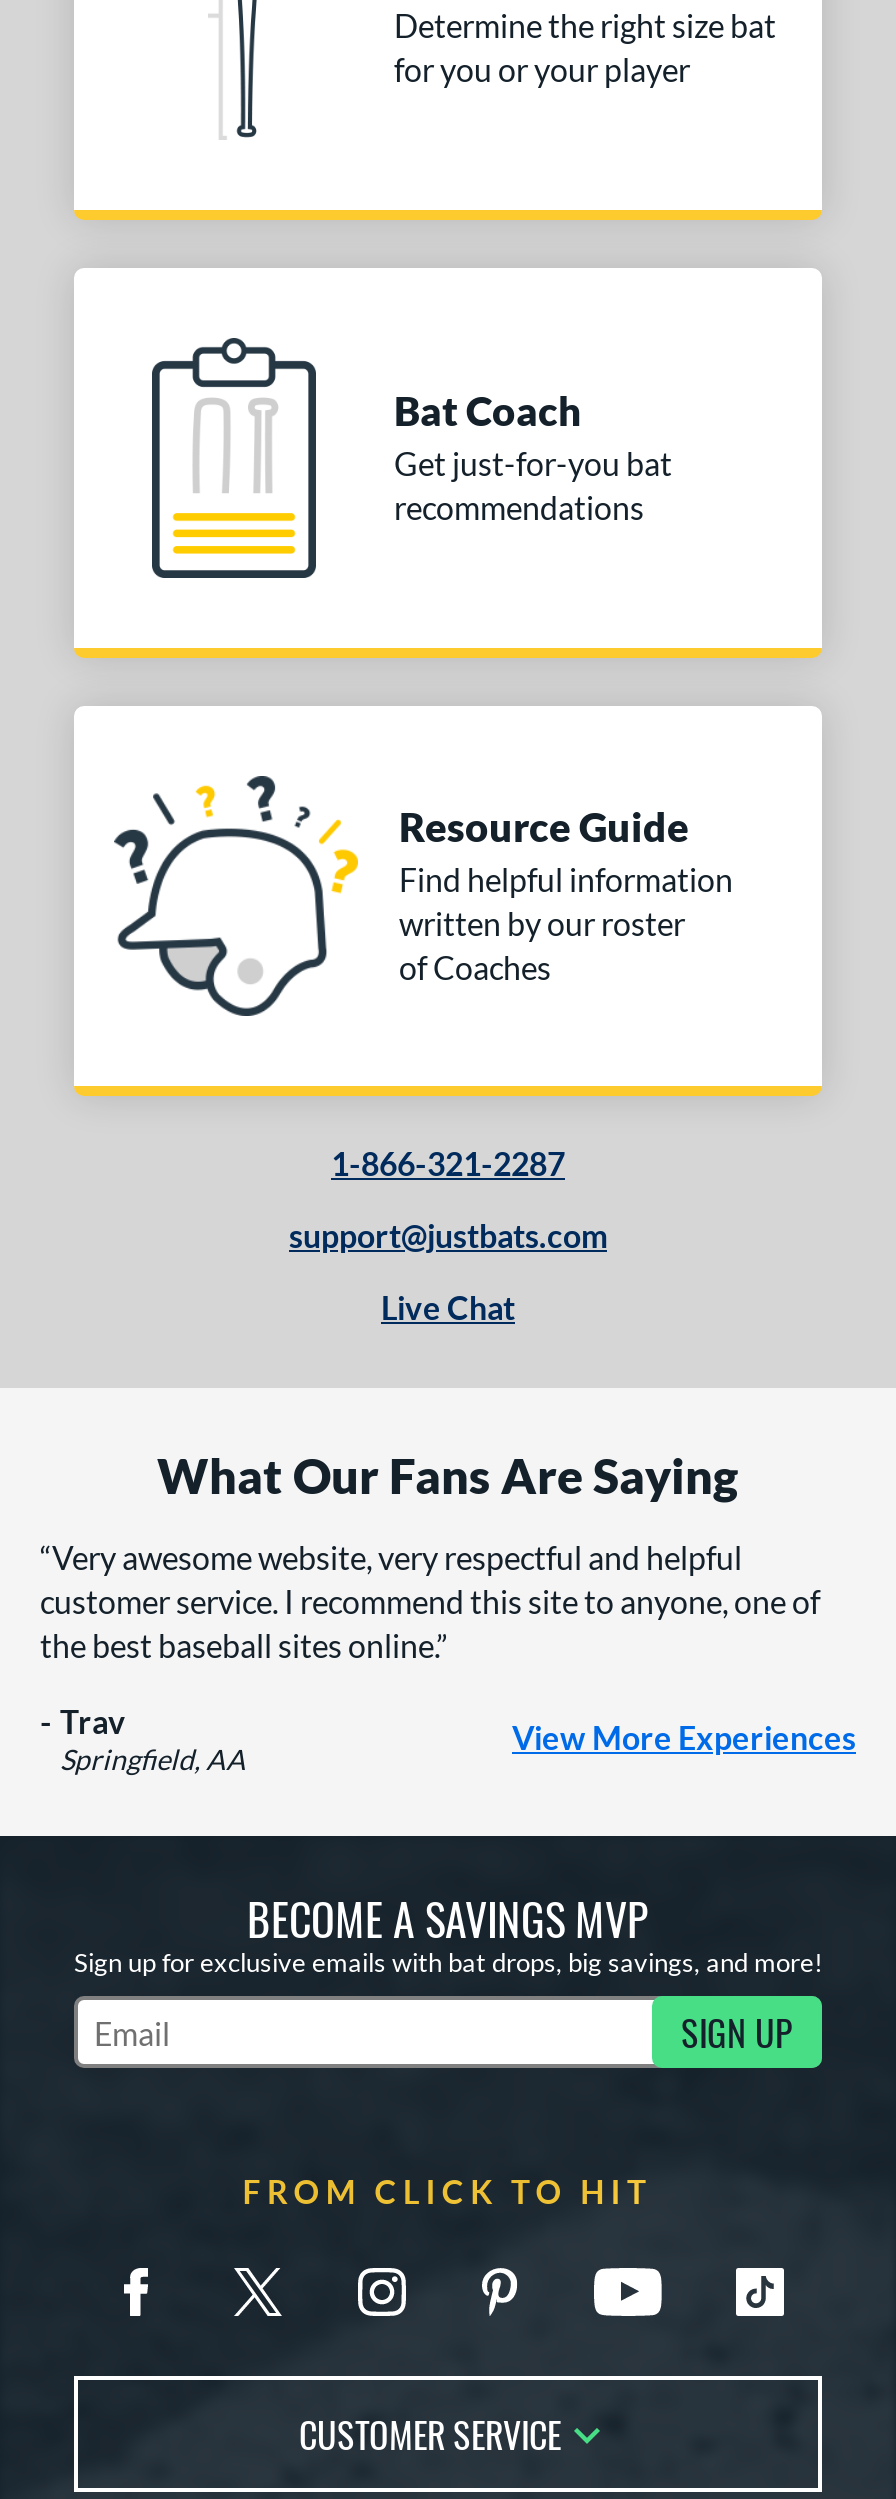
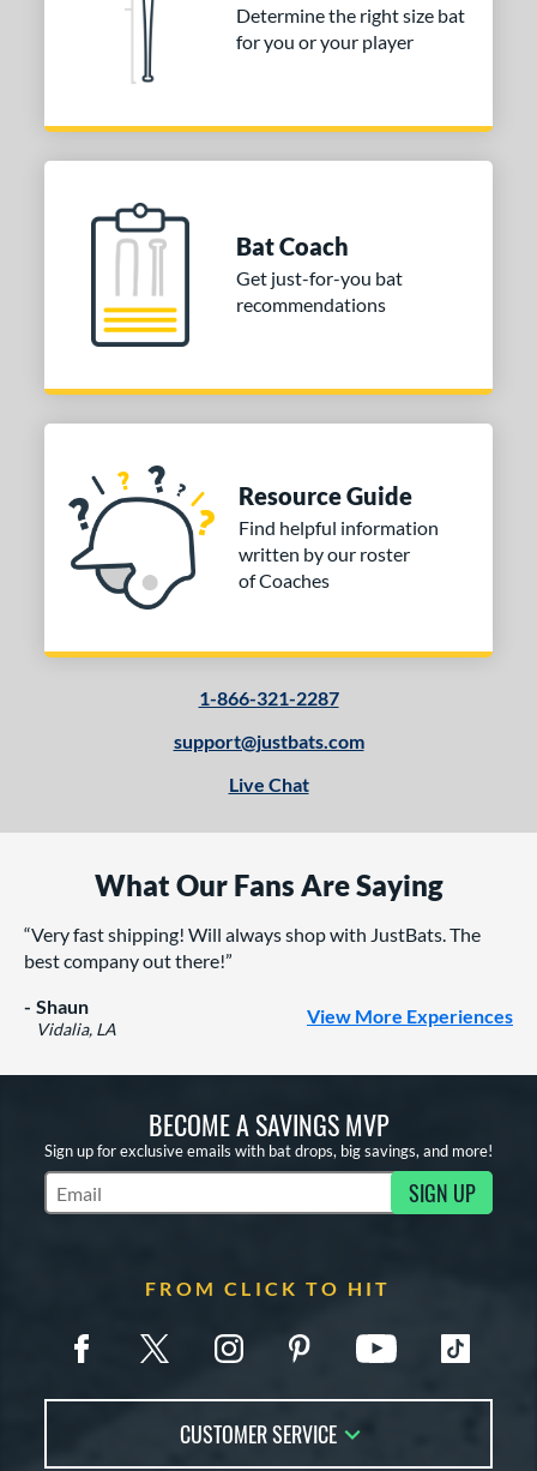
[40,1538,820,1664] Very awesome website, very respectful and helpful | customer service. I recommend this site to anyone, one of | the best baseball sites online. -> [24,923,481,972] Very fast shipping! Will always shop with JustBats. The | best company out there!
[60,1702,246,1776] Trav | Springfield, AA -> [36,995,116,1039] Shaun | Vidalia, LA

